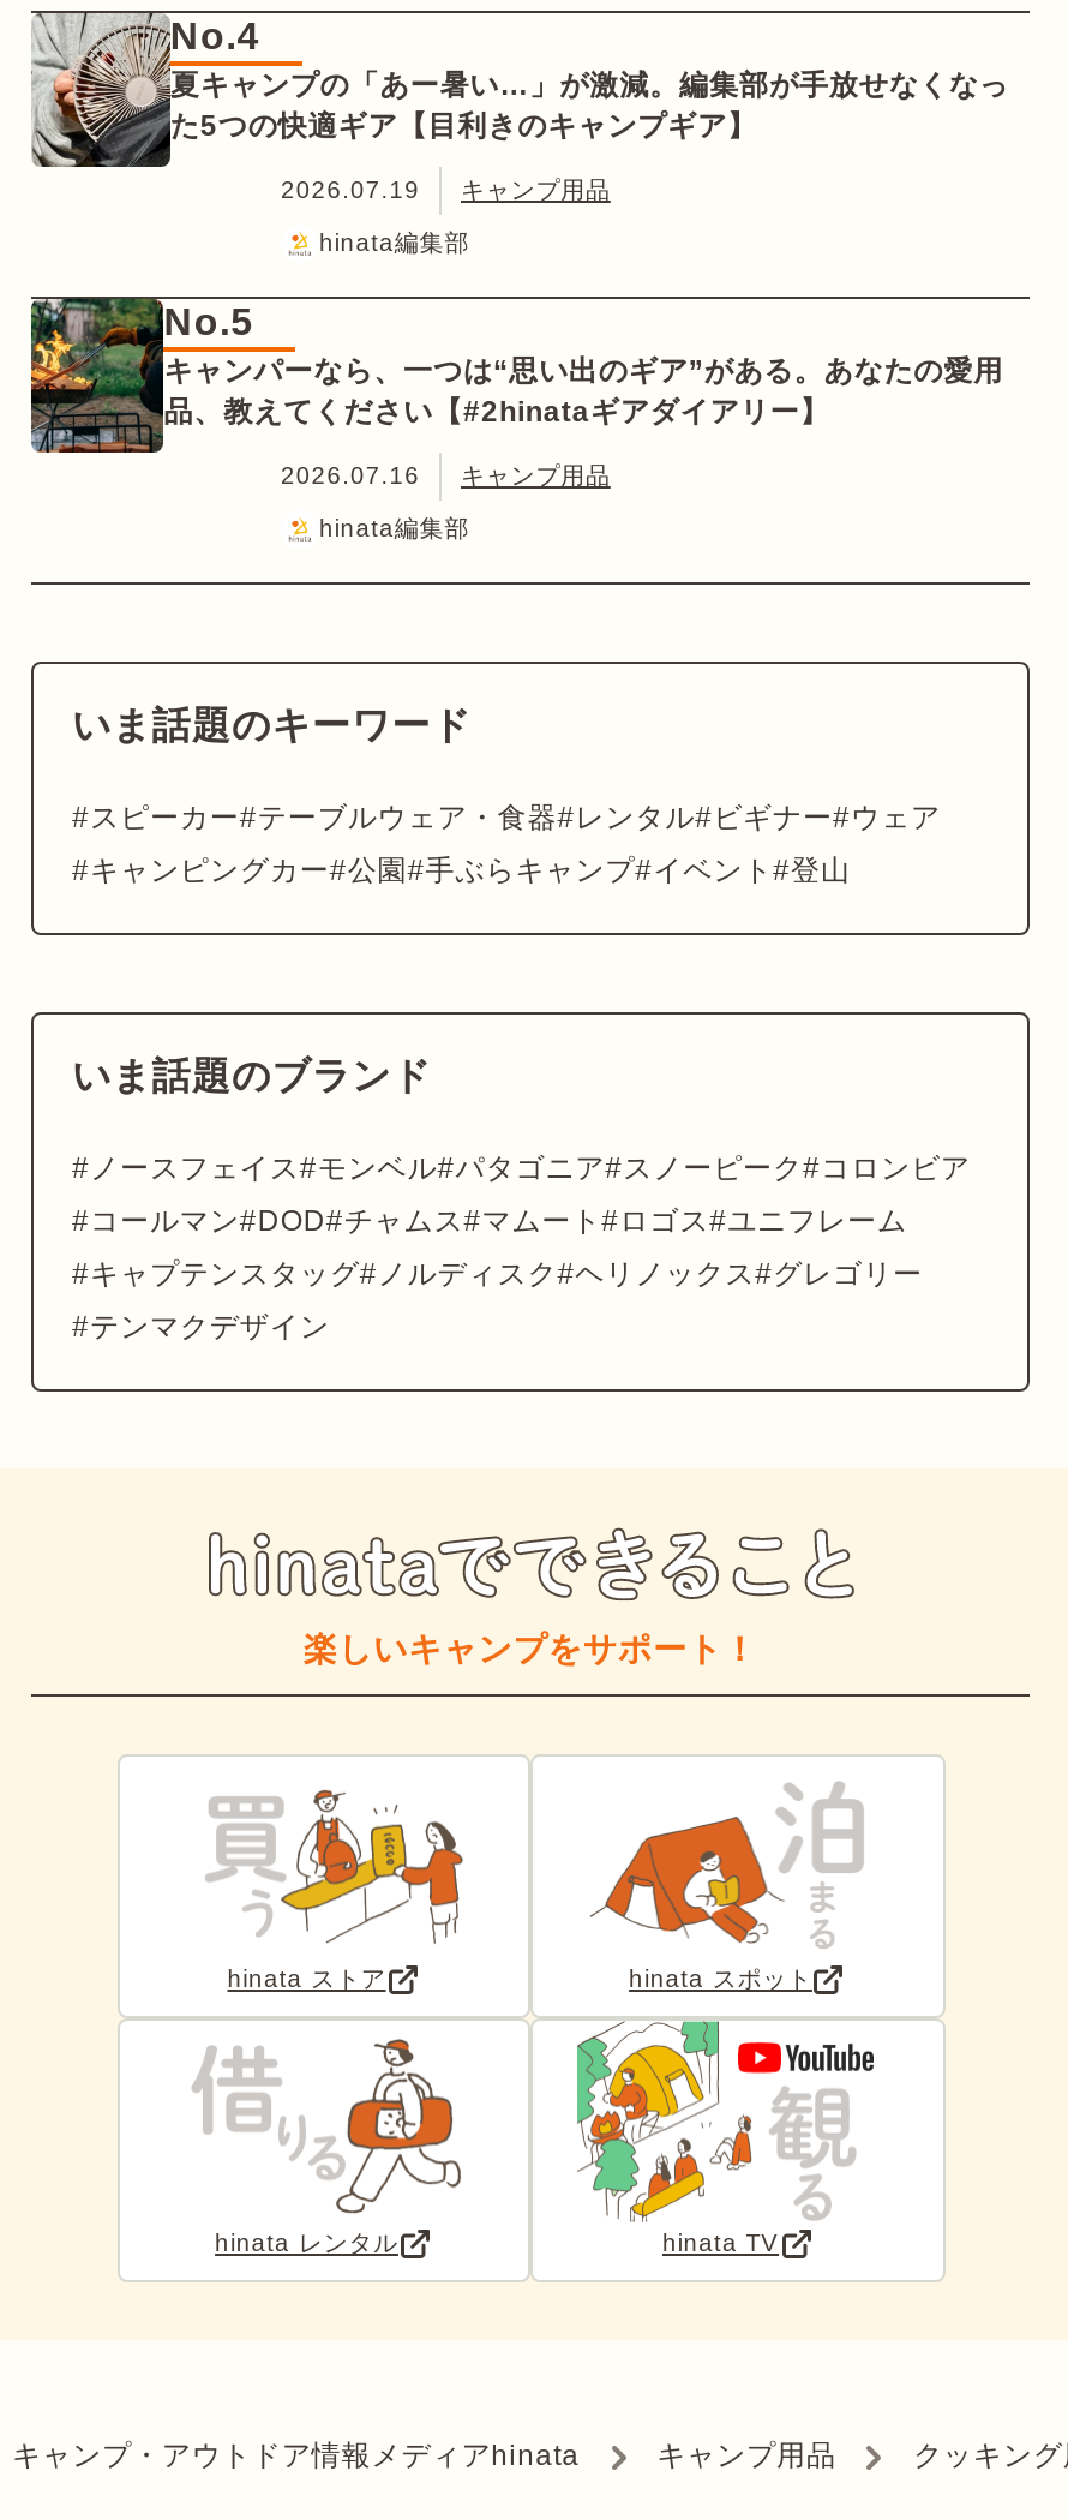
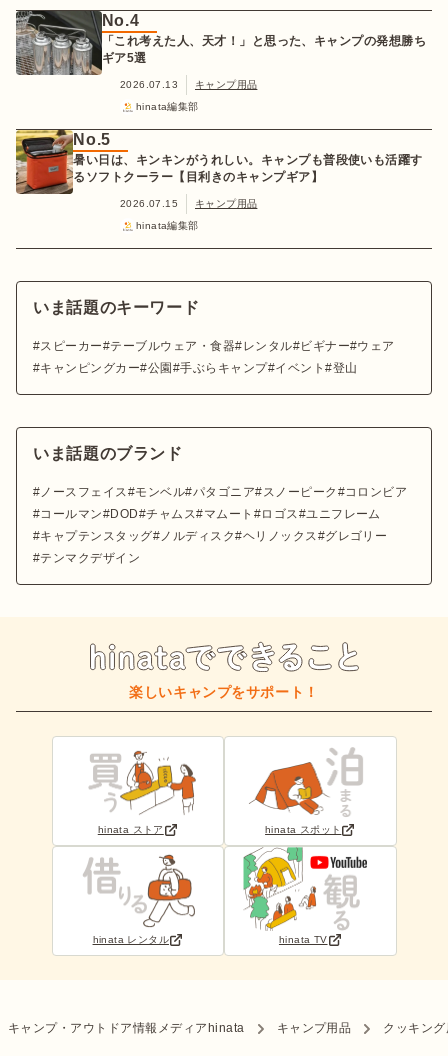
[34,11,1009,167] [image] | 夏キャンプの「あー暑い…」が激減。編集部が手放せなくなっ | た5つの快適ギア【目利きのキャンプギア】 -> [16,10,426,76] [image] | 「これ考えた人、天才！」と思った、キャンプの発想勝ち | ギア5選
[281,177,611,203] 2026.07.19 キャンプ用品 -> [120,79,257,90] 2026.07.13 キャンプ用品
[29,297,1003,455] [image] | キャンパーなら、一つは“思い出のギア”がある。あなたの愛用 | 品、教えてください【#2hinataギアダイアリー】 -> [15,129,423,195] [image] | 暑い日は、キンキンがうれしい。キャンプも普段使いも活躍す | るソフトクーラー【目利きのキャンプギア】
[281,462,611,489] 2026.07.16 キャンプ用品 -> [120,198,257,209] 2026.07.15 キャンプ用品

